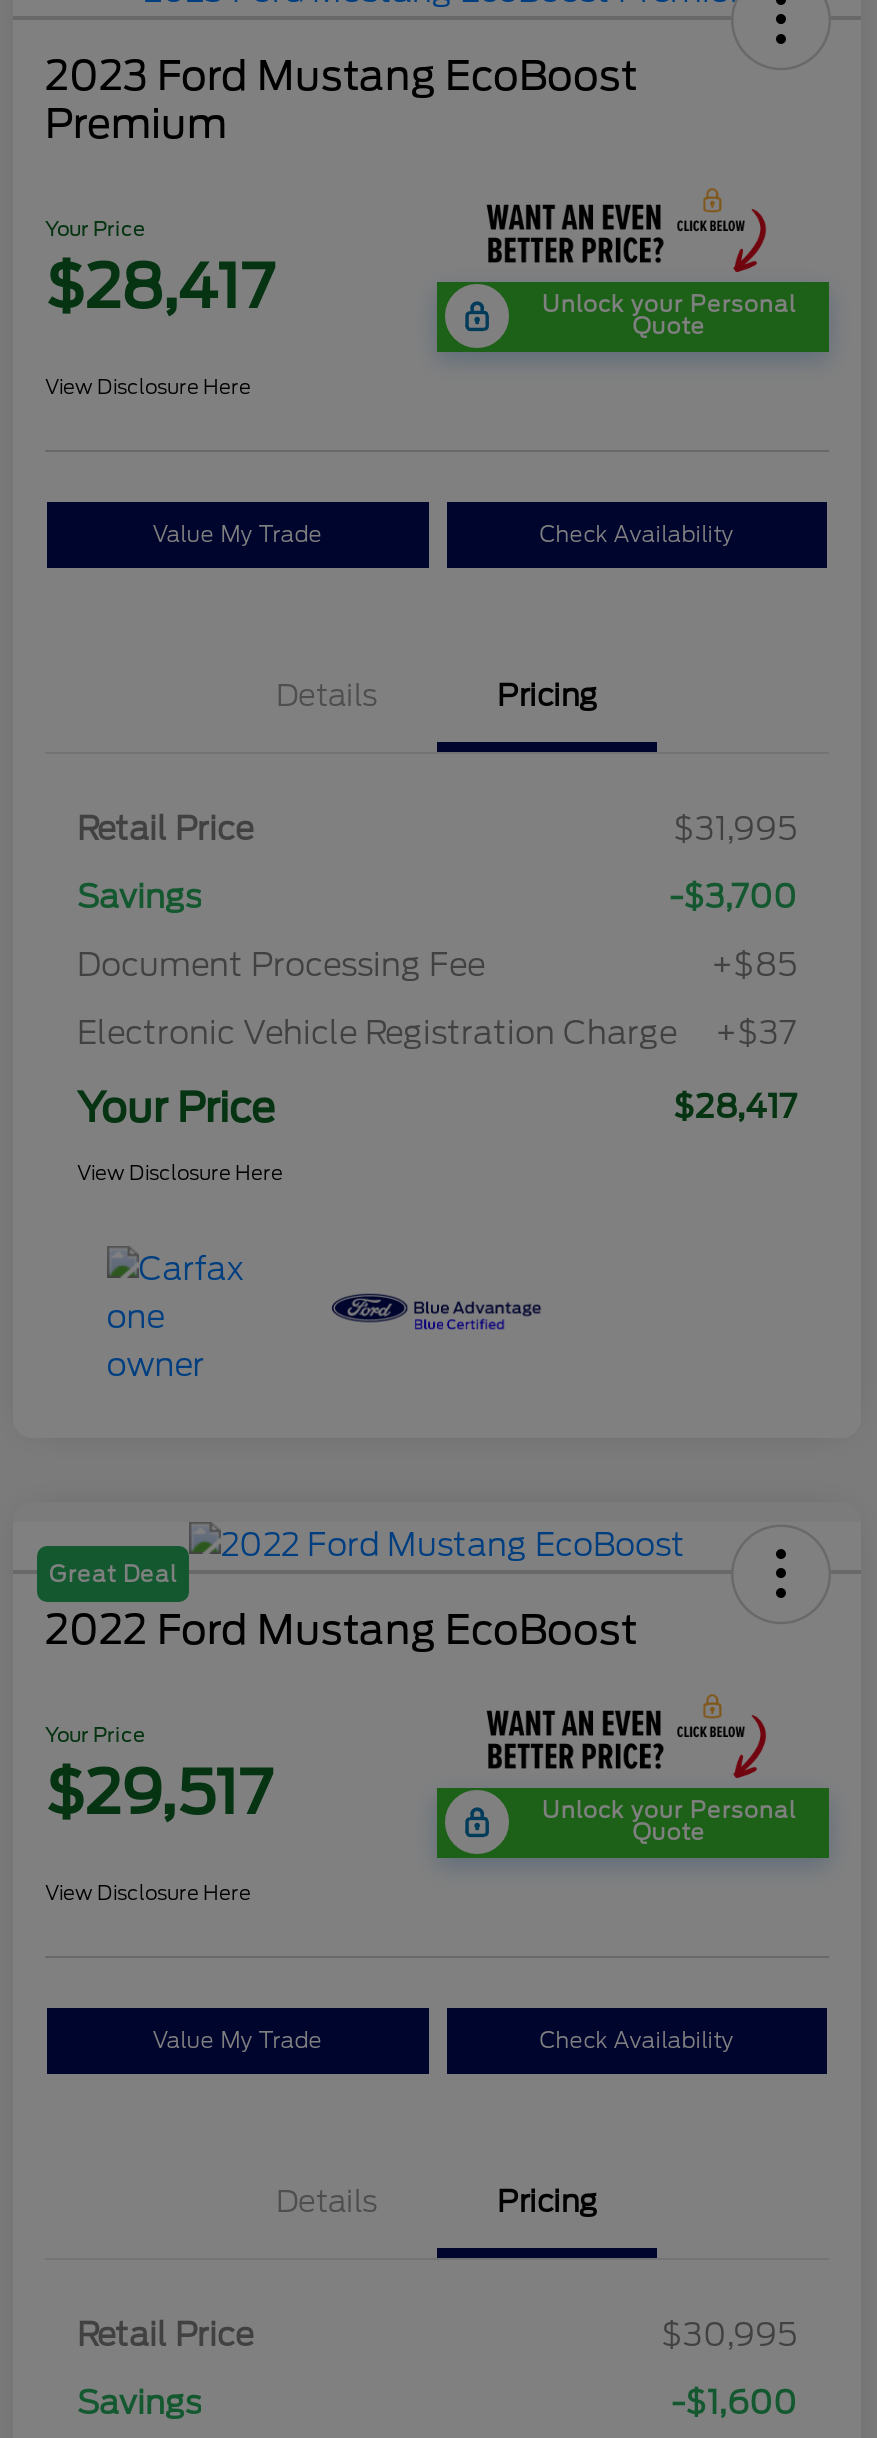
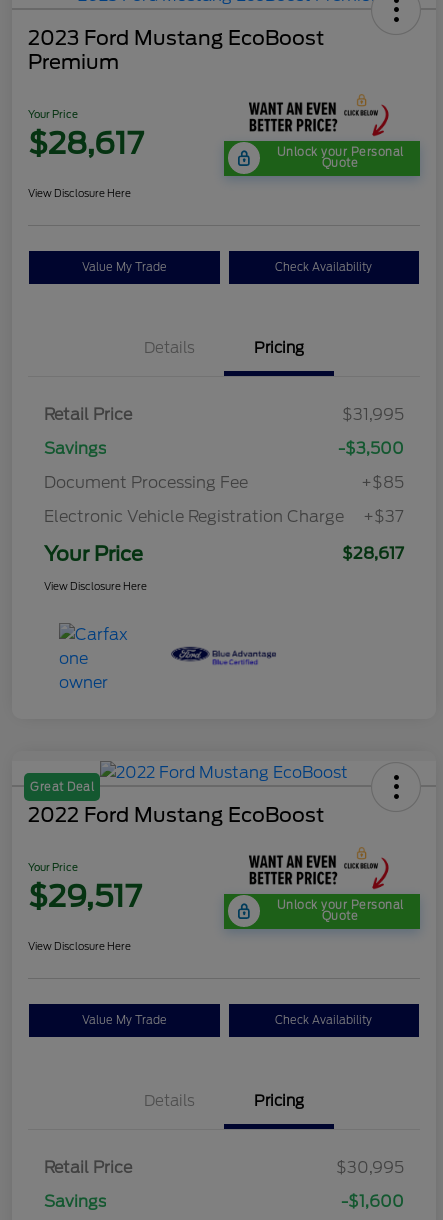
[45,249,273,321] $28,417 -> [28,125,143,161] $28,617
[669,877,797,915] -$3,700 -> [338,439,404,458] -$3,500
[673,1087,797,1125] $28,417 -> [342,544,404,563] $28,617

